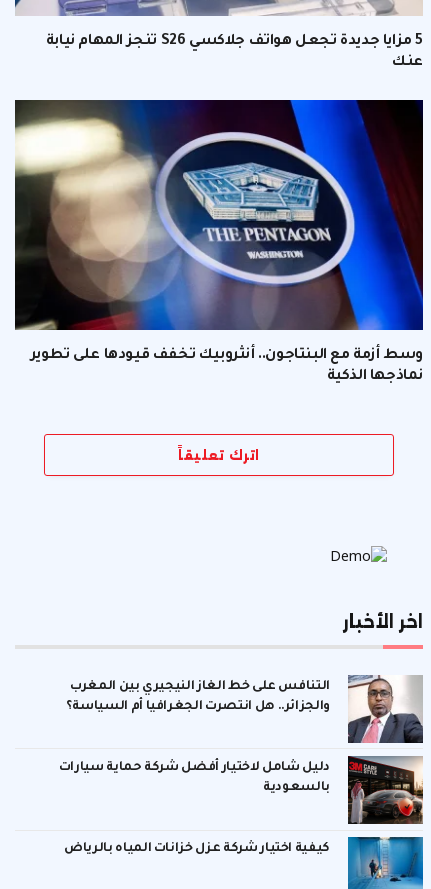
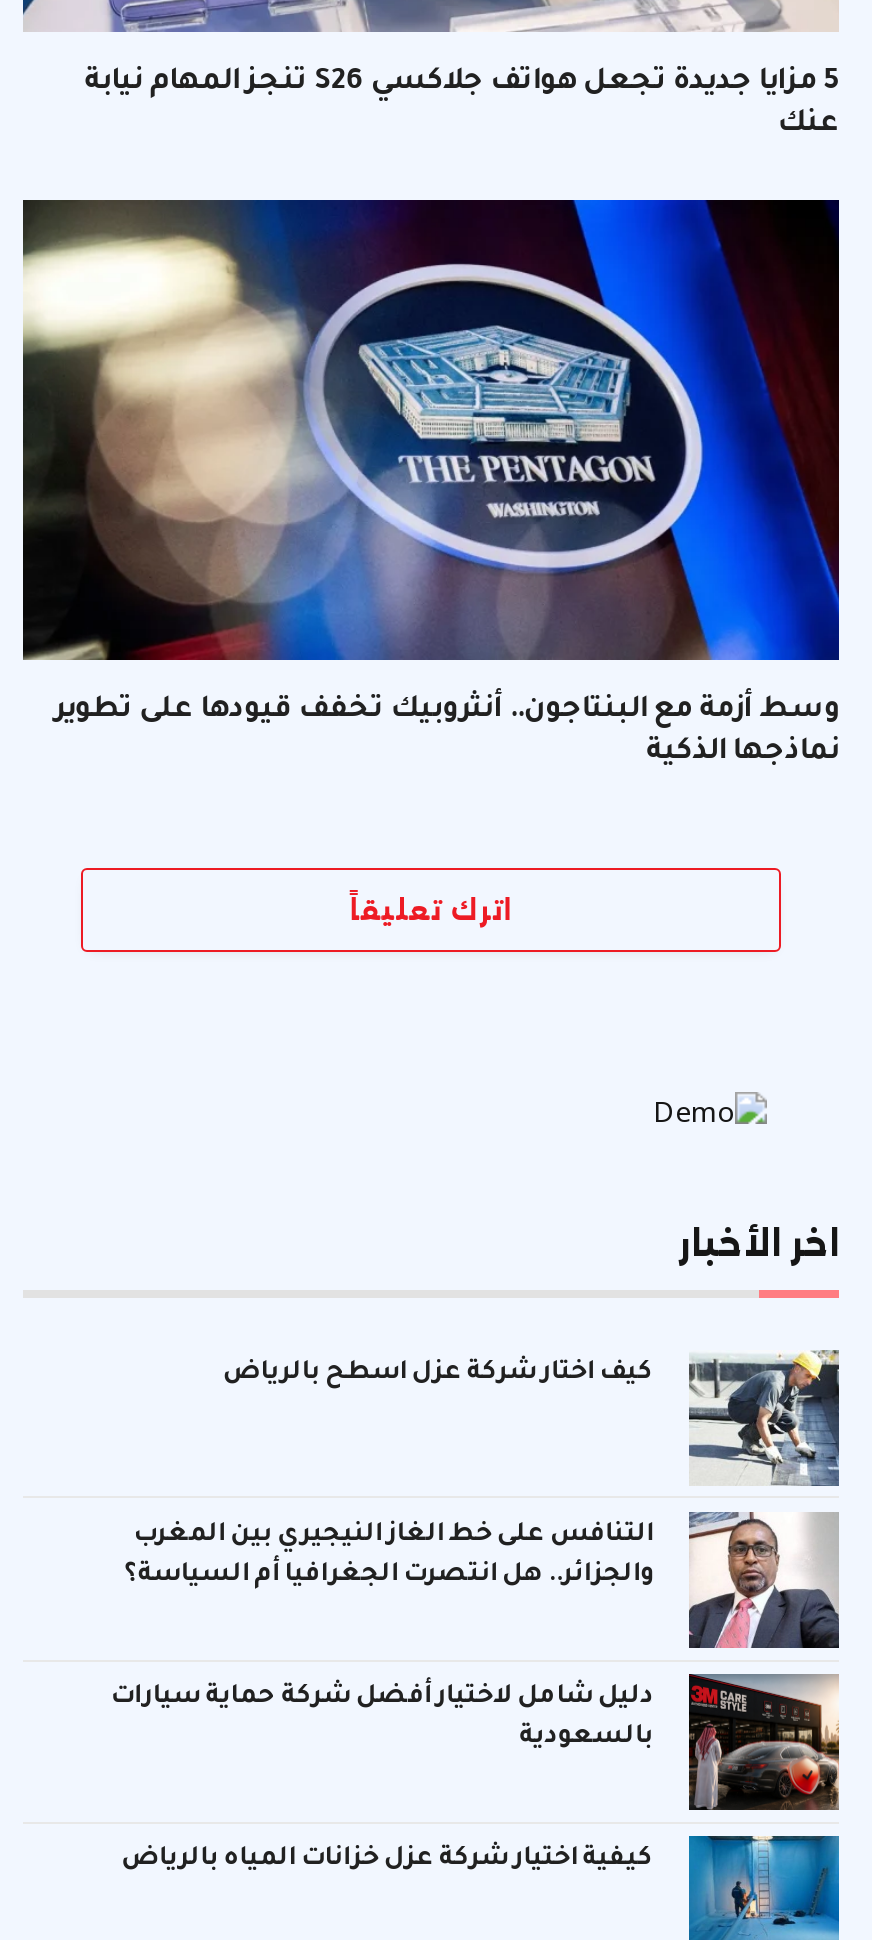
none -> [223,1352,839,1488] [image] | كيف اختار شركة عزل اسطح بالرياض

